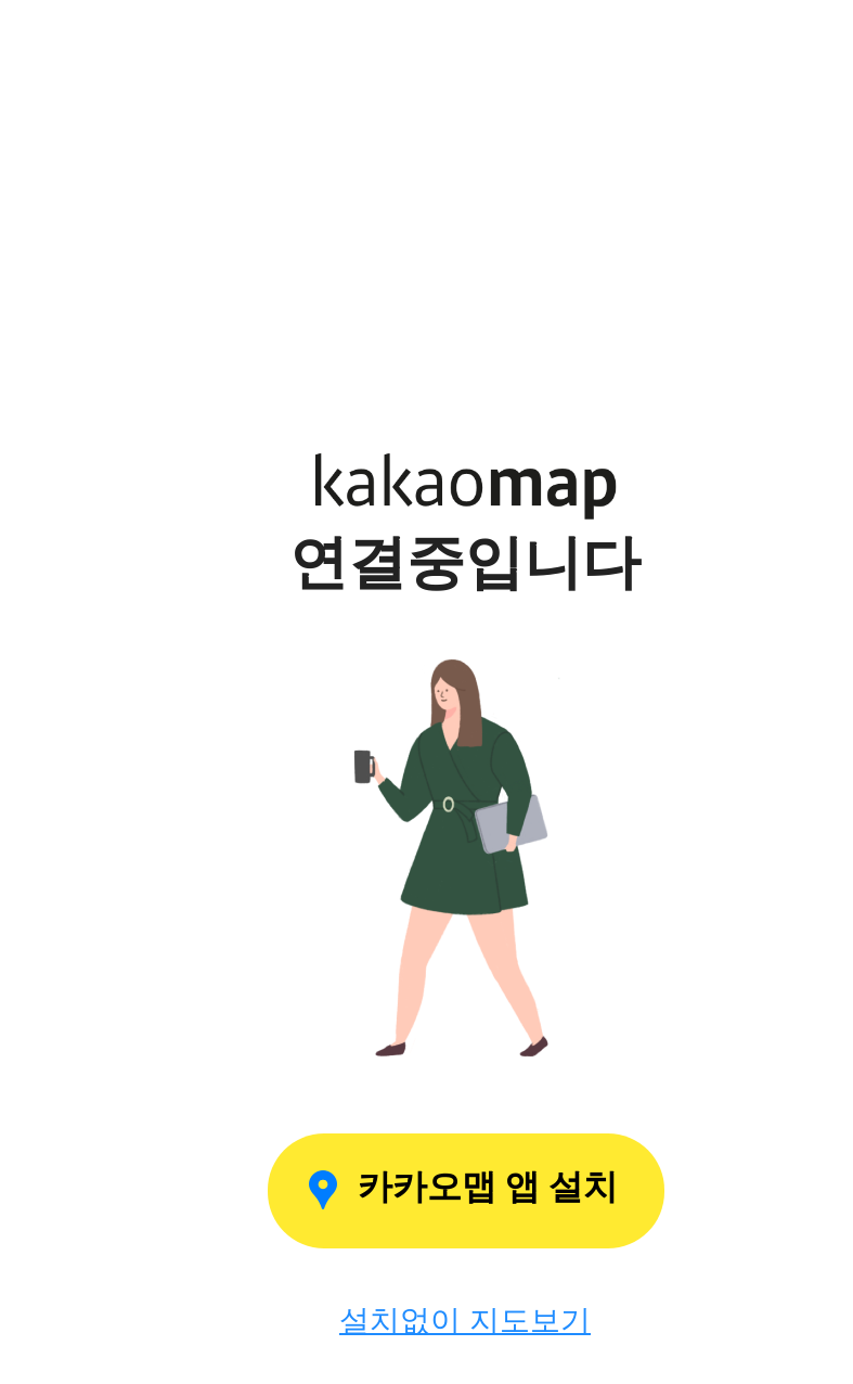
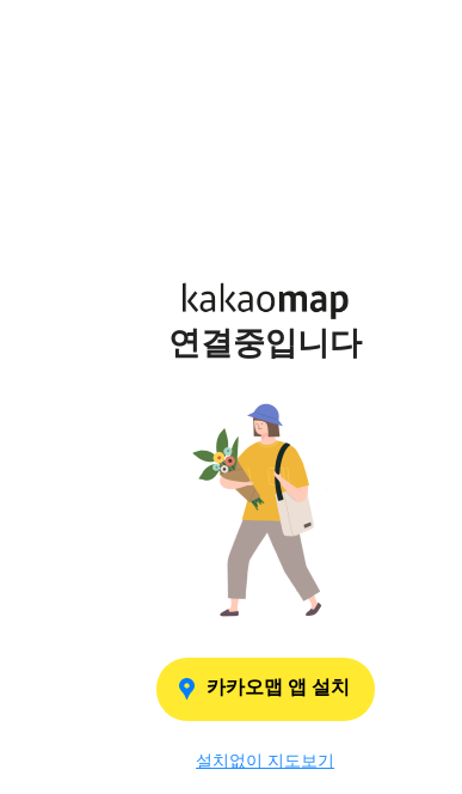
[335,656,567,1060] [image] -> [192,396,322,617] [image]

